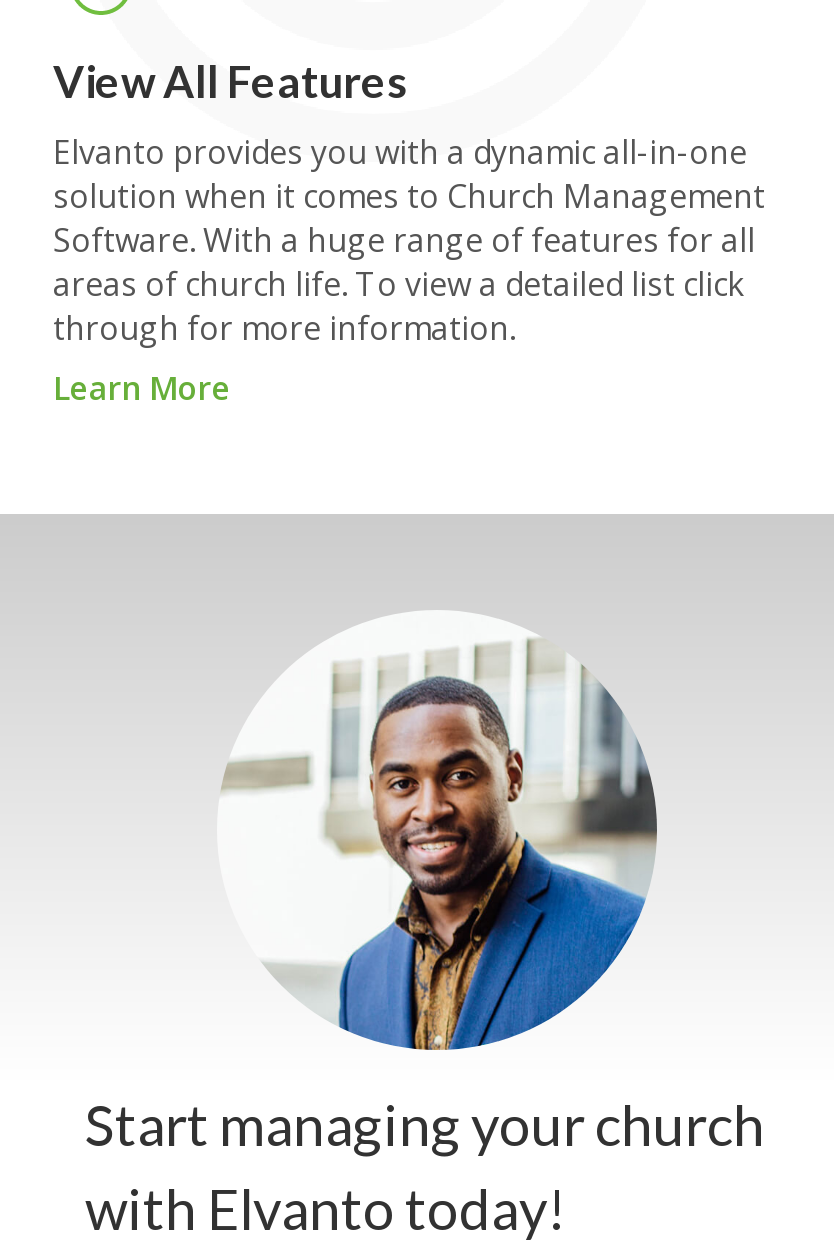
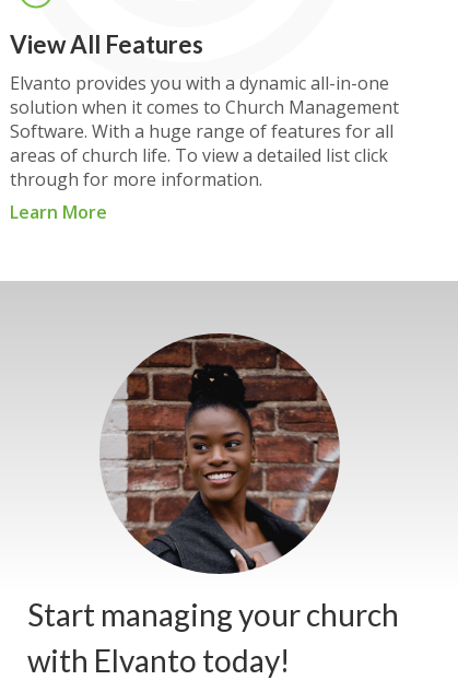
[219,610,657,1052] [image] -> [99,332,339,575] [image]

